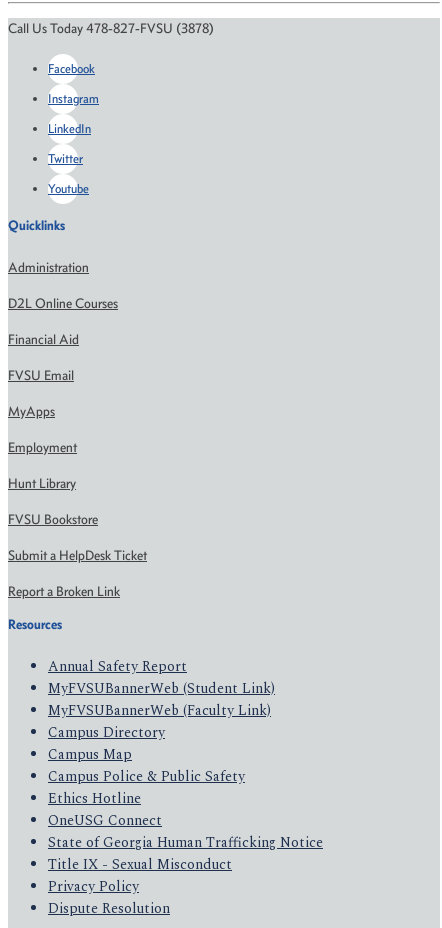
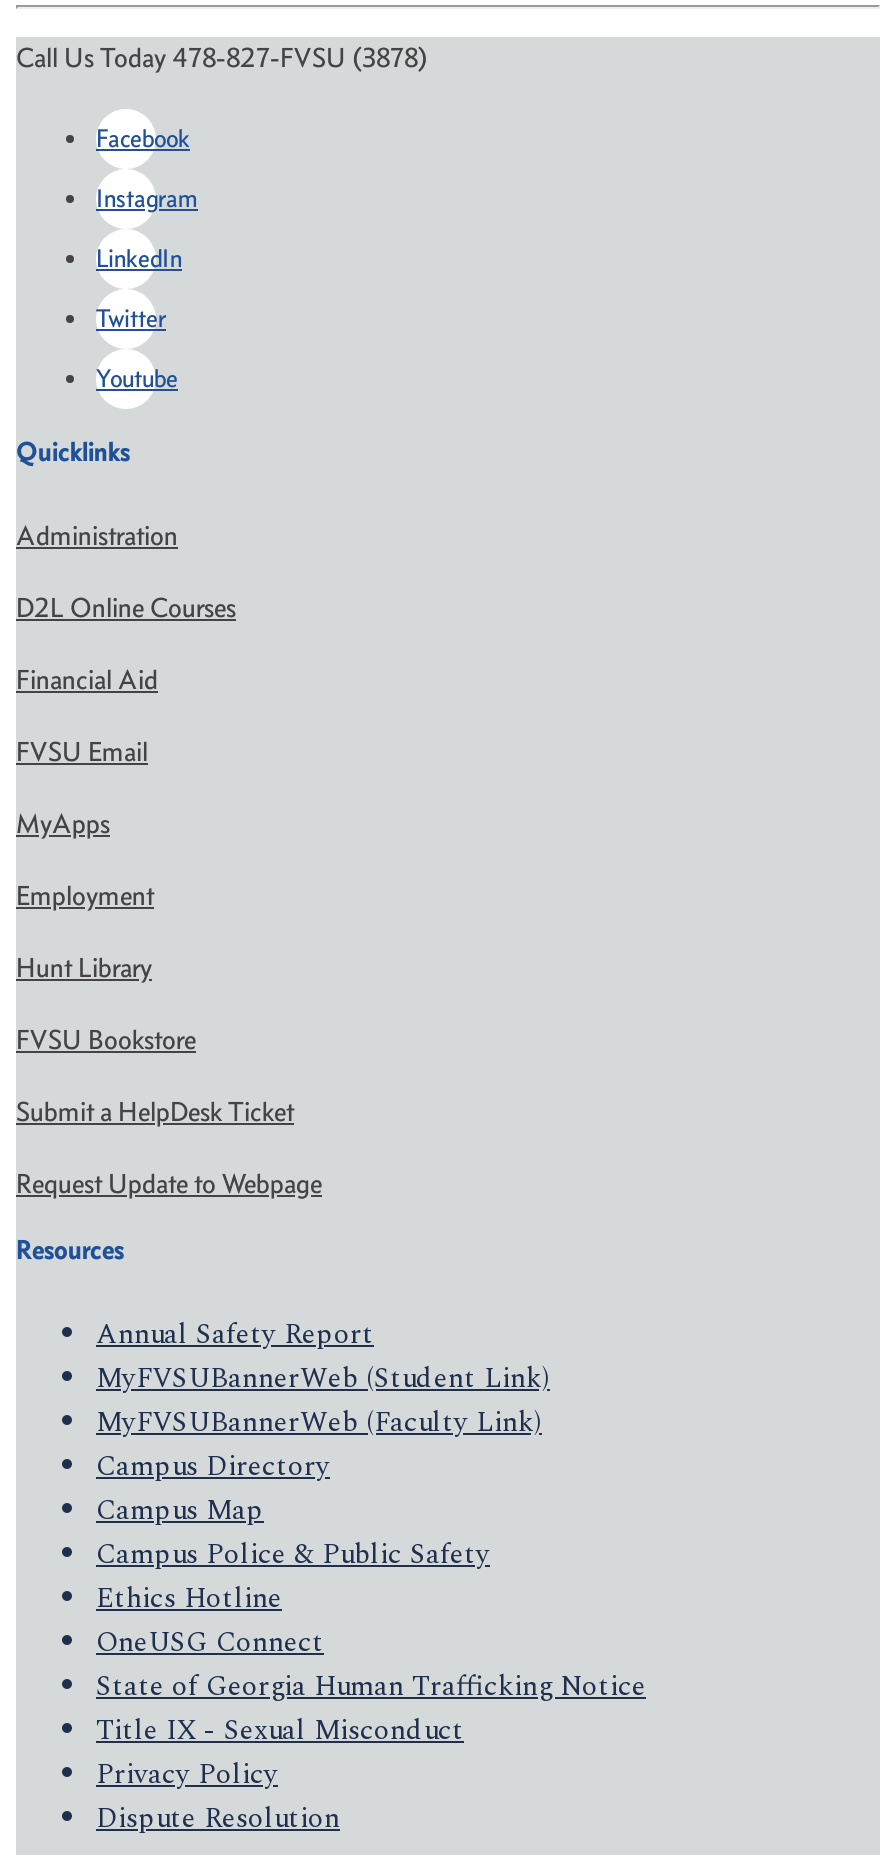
[8,583,120,600] Report a Broken Link -> [16,1167,322,1201] Request Update to Webpage

